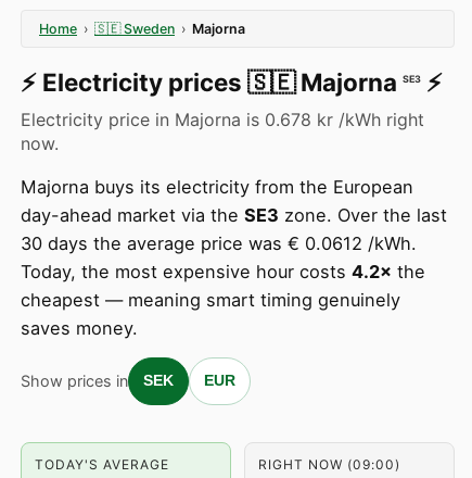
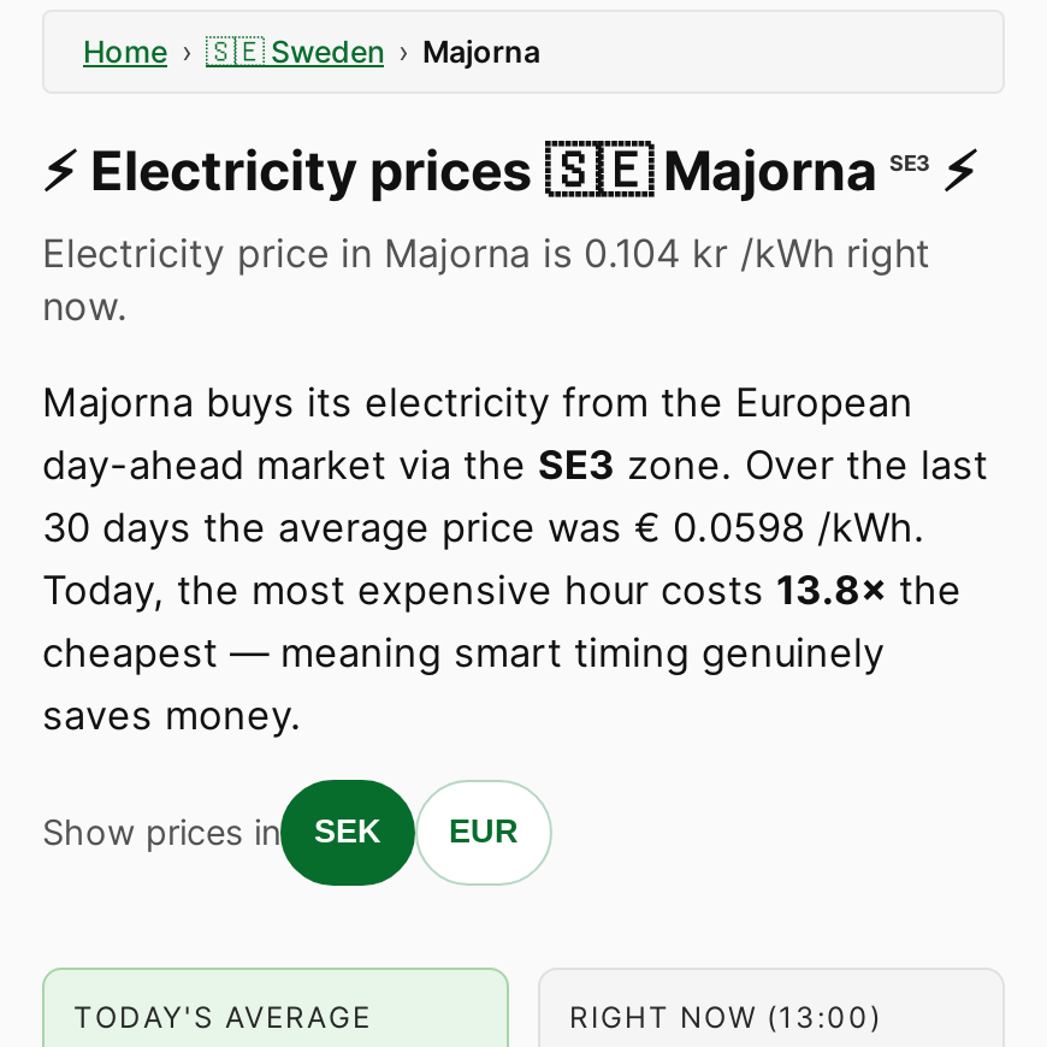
[21,109,424,130] Electricity price in Majorna is 0.678 kr /kWh right -> [42,229,930,277] Electricity price in Majorna is 0.104 kr /kWh right
[21,232,417,254] 30 days the average price was € 0.0612 /kWh. -> [42,503,925,551] 30 days the average price was € 0.0598 /kWh.
[21,261,425,282] Today, the most expensive hour costs 4.2× the -> [42,566,962,614] Today, the most expensive hour costs 13.8× the
[258,456,400,473] RIGHT NOW (09:00) -> [569,999,882,1035] RIGHT NOW (13:00)

